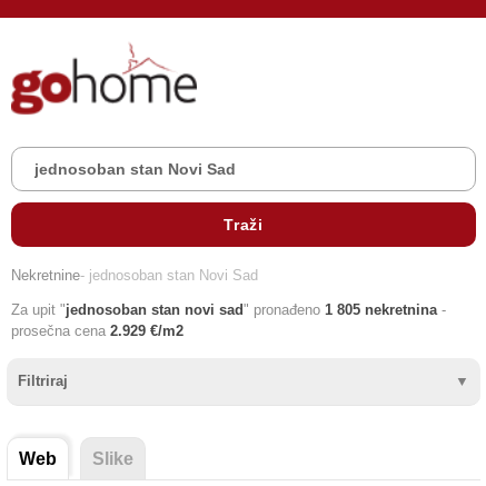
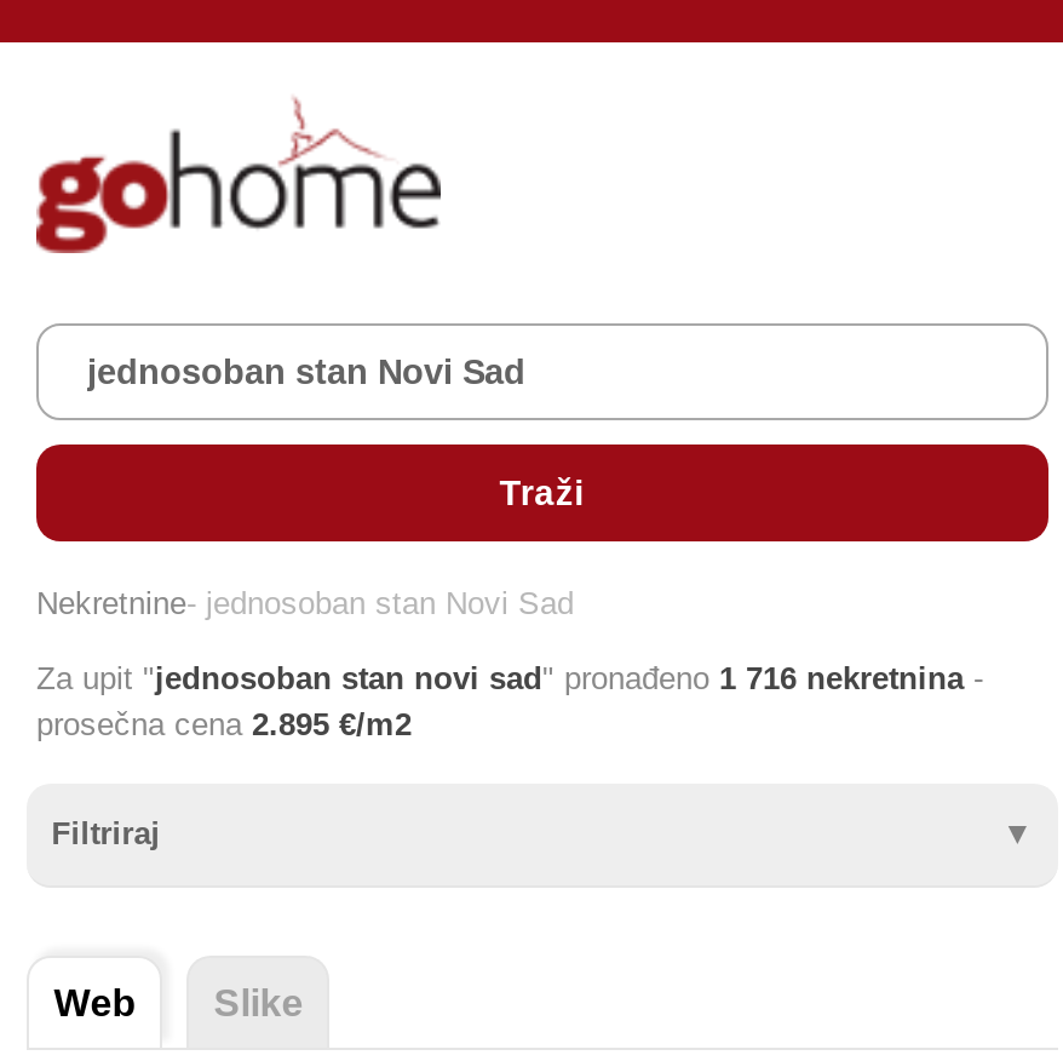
[11,301,446,318] Za upit "jednosoban stan novi sad" pronađeno 1 805 nekretnina - -> [36,660,983,697] Za upit "jednosoban stan novi sad" pronađeno 1 716 nekretnina -
[11,323,184,339] prosečna cena 2.929 €/m2 -> [36,706,412,743] prosečna cena 2.895 €/m2

